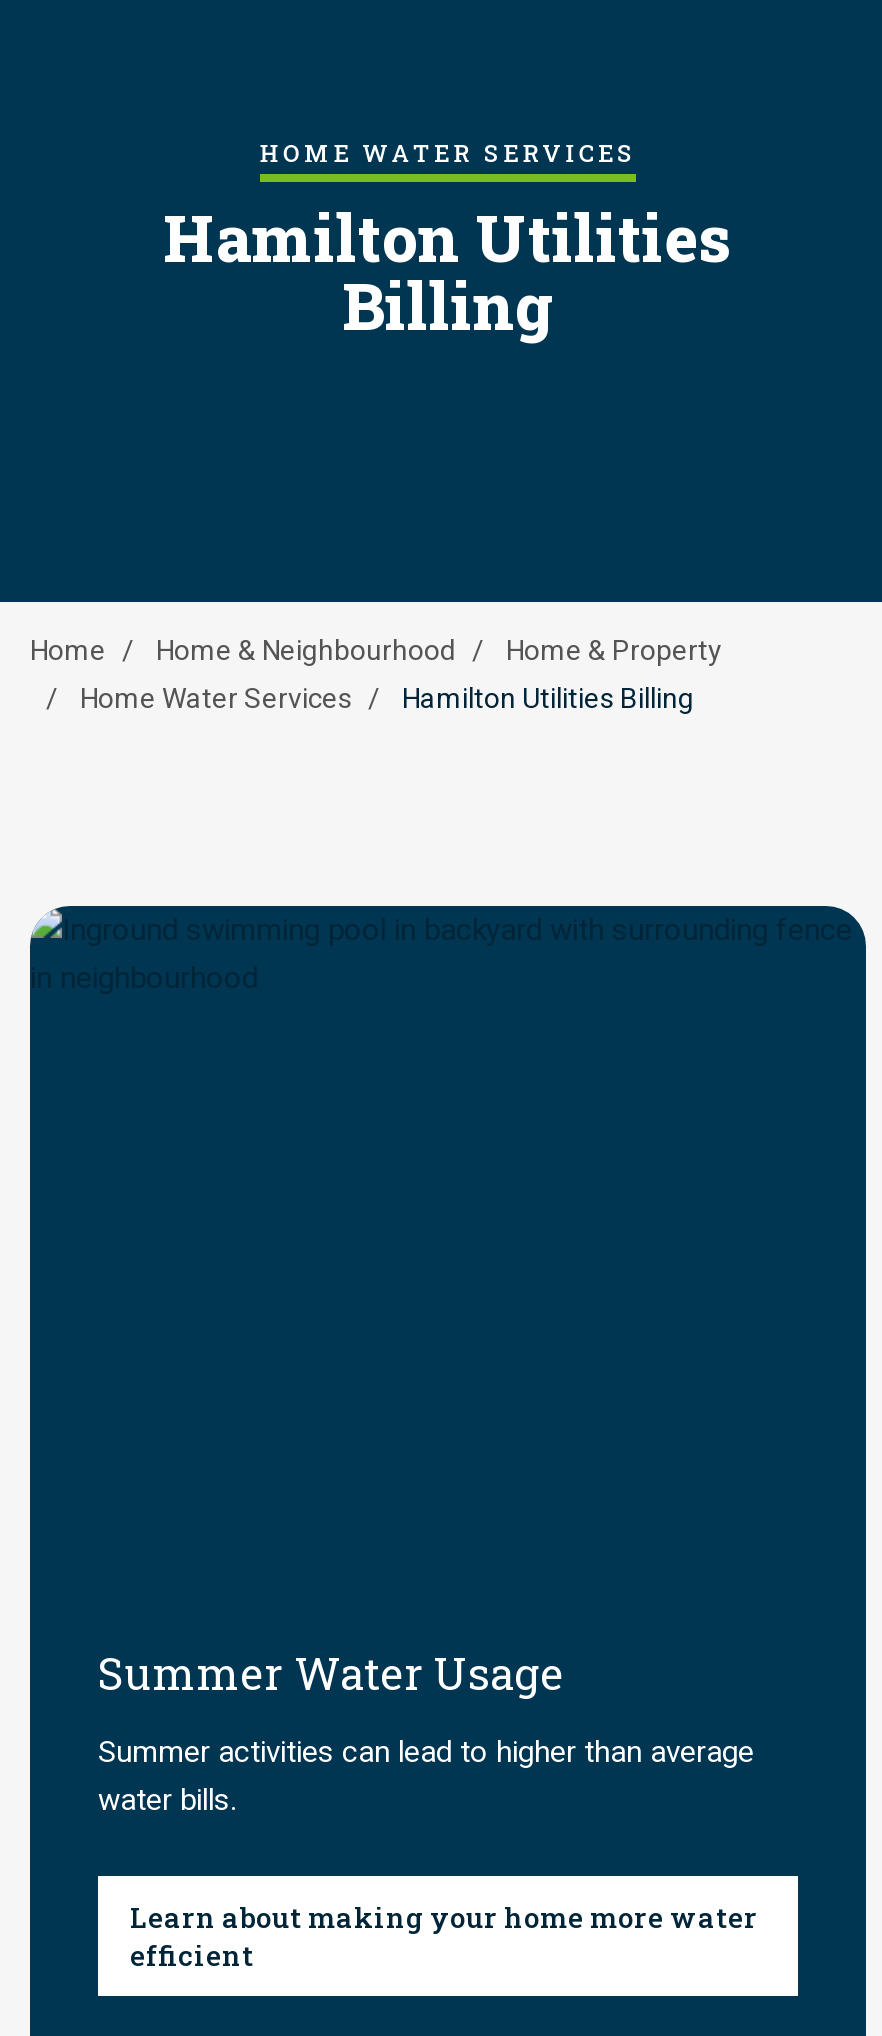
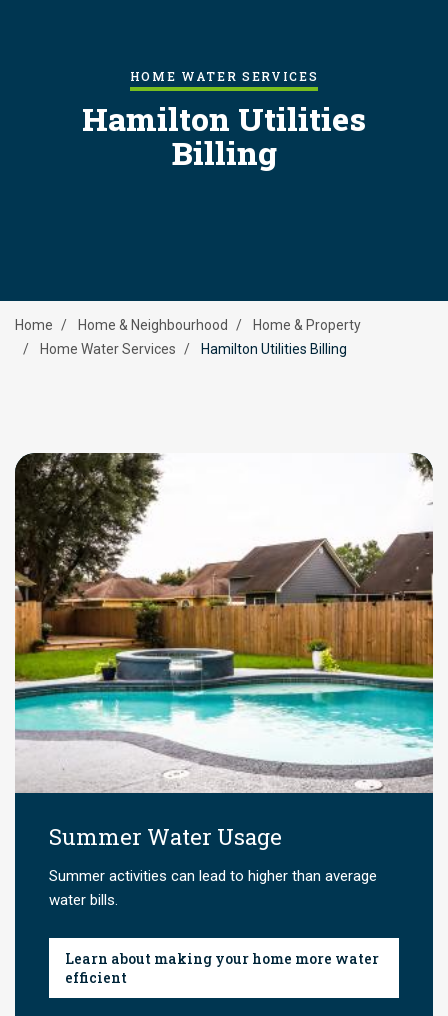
none -> [14,452,434,794] [image]

